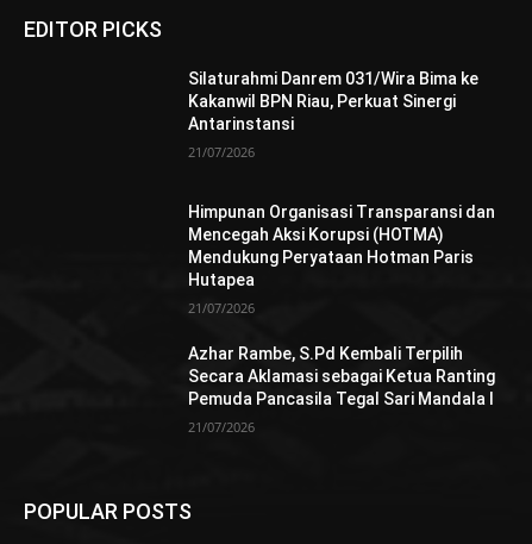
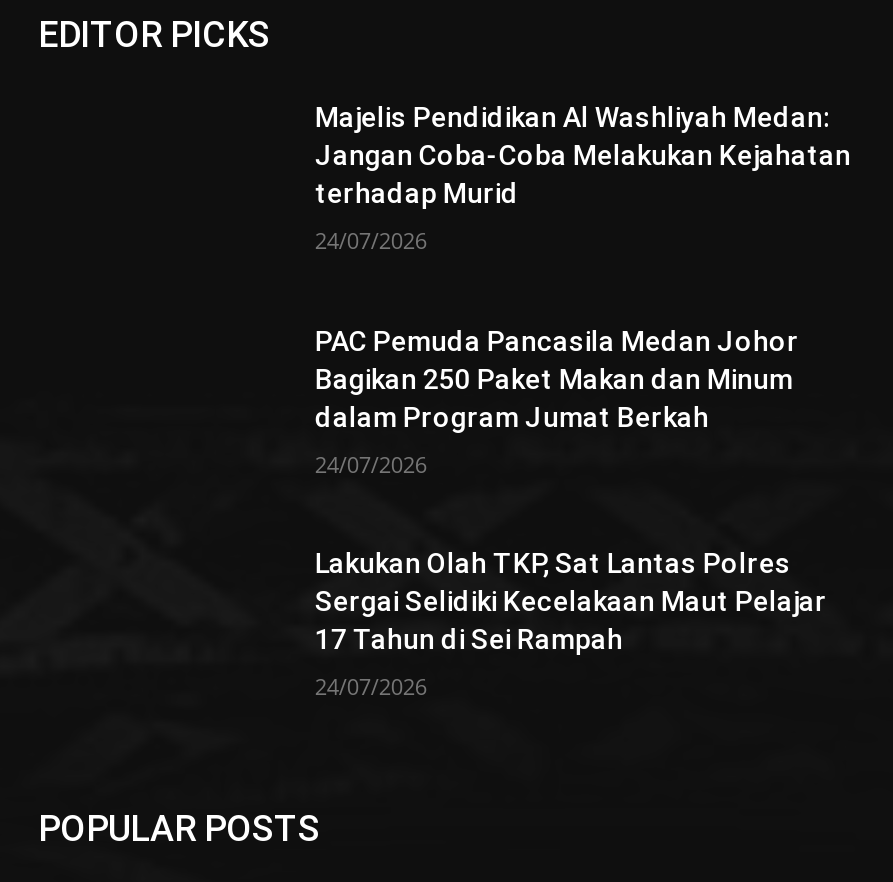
[189,69,479,134] Silaturahmi Danrem 031/Wira Bima ke | Kakanwil BPN Riau, Perkuat Sinergi | Antarinstansi -> [315,101,851,209] Majelis Pendidikan Al Washliyah Medan: | Jangan Coba-Coba Melakukan Kejahatan | terhadap Murid
[189,143,255,161] 21/07/2026 -> [315,225,427,255] 24/07/2026
[189,202,496,289] Himpunan Organisasi Transparansi dan | Mencegah Aksi Korupsi (HOTMA) | Mendukung Peryataan Hotman Paris | Hutapea -> [315,324,799,432] PAC Pemuda Pancasila Medan Johor | Bagikan 250 Paket Makan dan Minum | dalam Program Jumat Berkah
[189,299,255,317] 21/07/2026 -> [315,448,427,478] 24/07/2026
[189,344,496,408] Azhar Rambe, S.Pd Kembali Terpilih | Secara Aklamasi sebagai Ketua Ranting | Pemuda Pancasila Tegal Sari Mandala I -> [315,547,827,655] Lakukan Olah TKP, Sat Lantas Polres | Sergai Selidiki Kecelakaan Maut Pelajar | 17 Tahun di Sei Rampah
[189,418,255,436] 21/07/2026 -> [315,671,427,701] 24/07/2026

